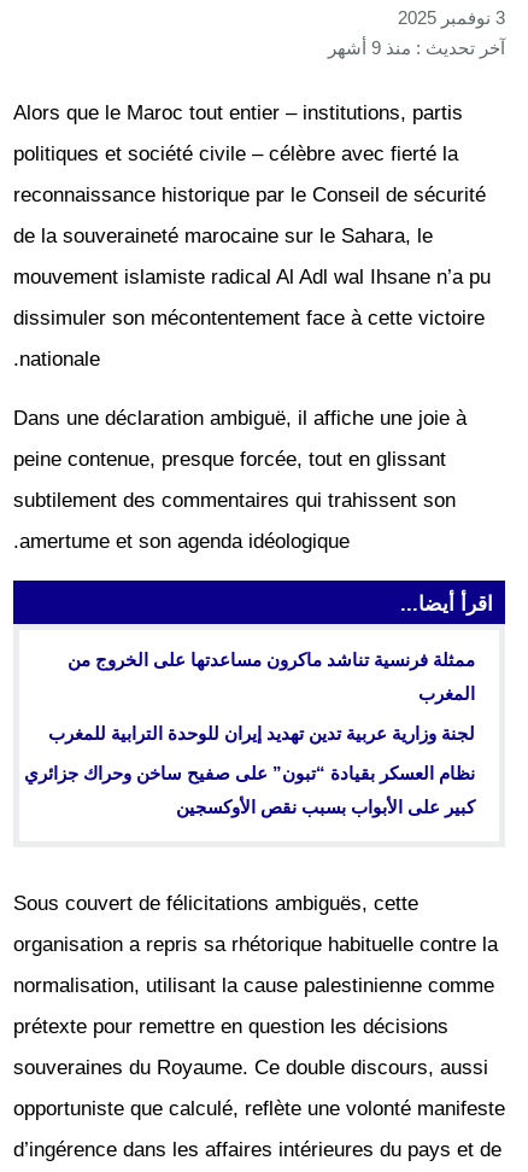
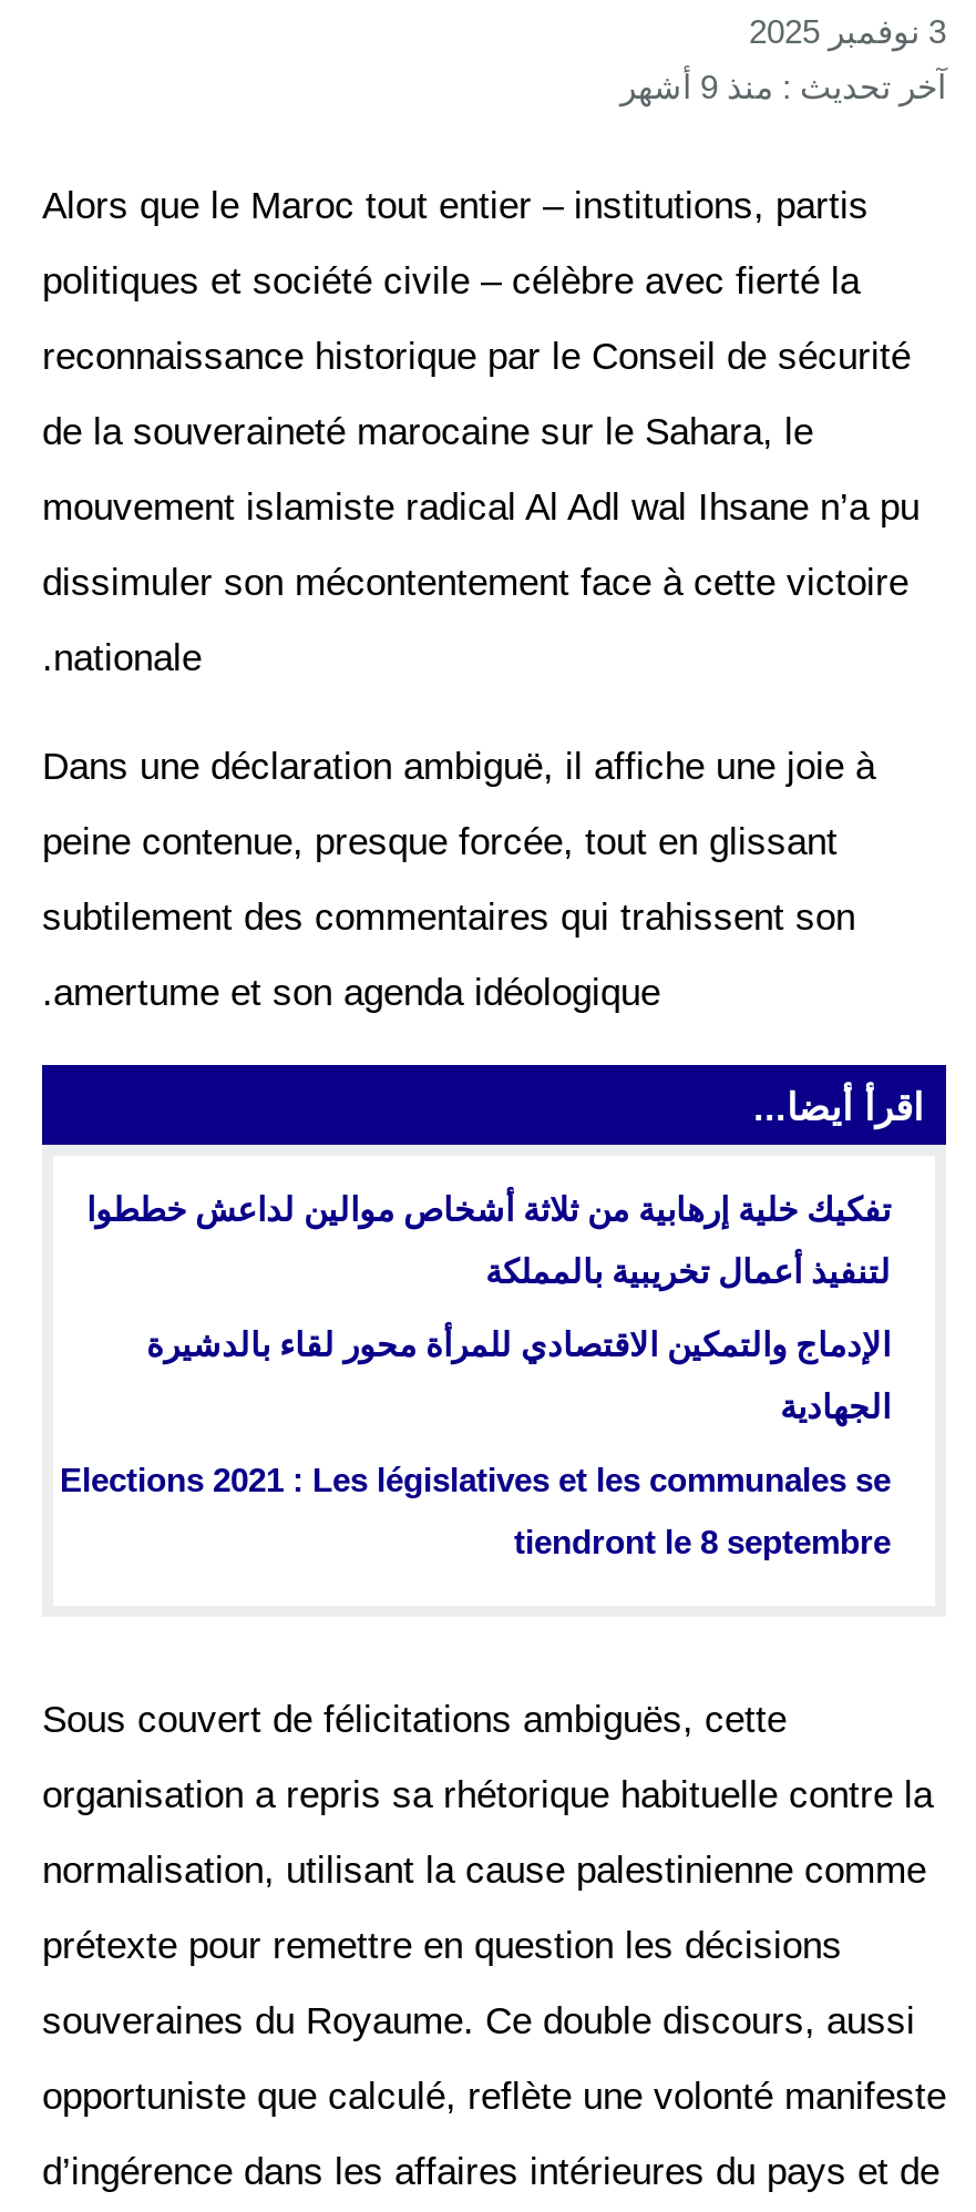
[24,649,475,817] ممثلة فرنسية تناشد ماكرون مساعدتها على الخروج من | المغرب | لجنة وزارية عربية تدين تهديد إيران للوحدة الترابية للمغرب | نظام العسكر بقيادة “تبون” على صفيح ساخن وحراك جزائري | كبير على الأبواب بسبب نقص الأوكسجين -> [60,1190,891,1561] تفكيك خلية إرهابية من ثلاثة أشخاص موالين لداعش خططوا | لتنفيذ أعمال تخريبية بالمملكة | الإدماج والتمكين الاقتصادي للمرأة محور لقاء بالدشيرة | الجهادية | Elections 2021 : Les législatives et les communales se | tiendront le 8 septembre

